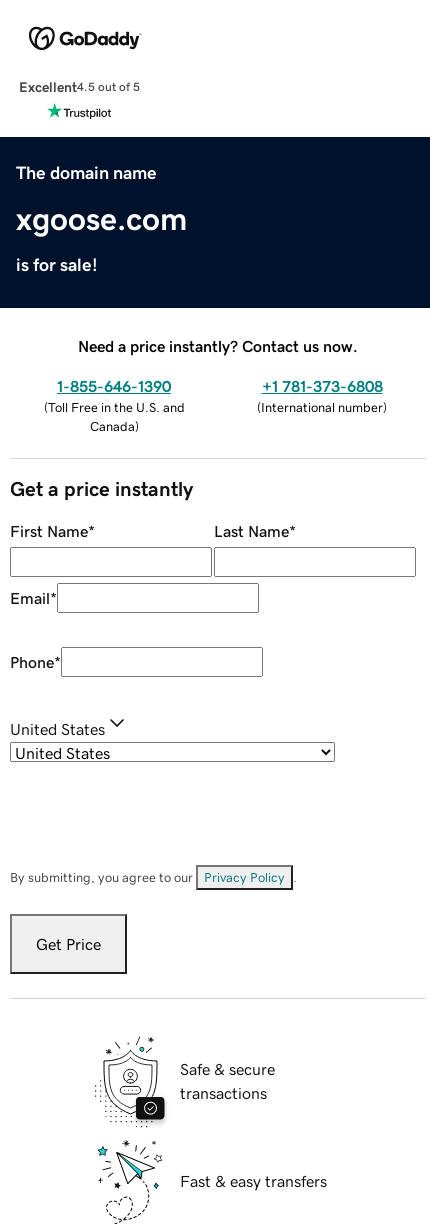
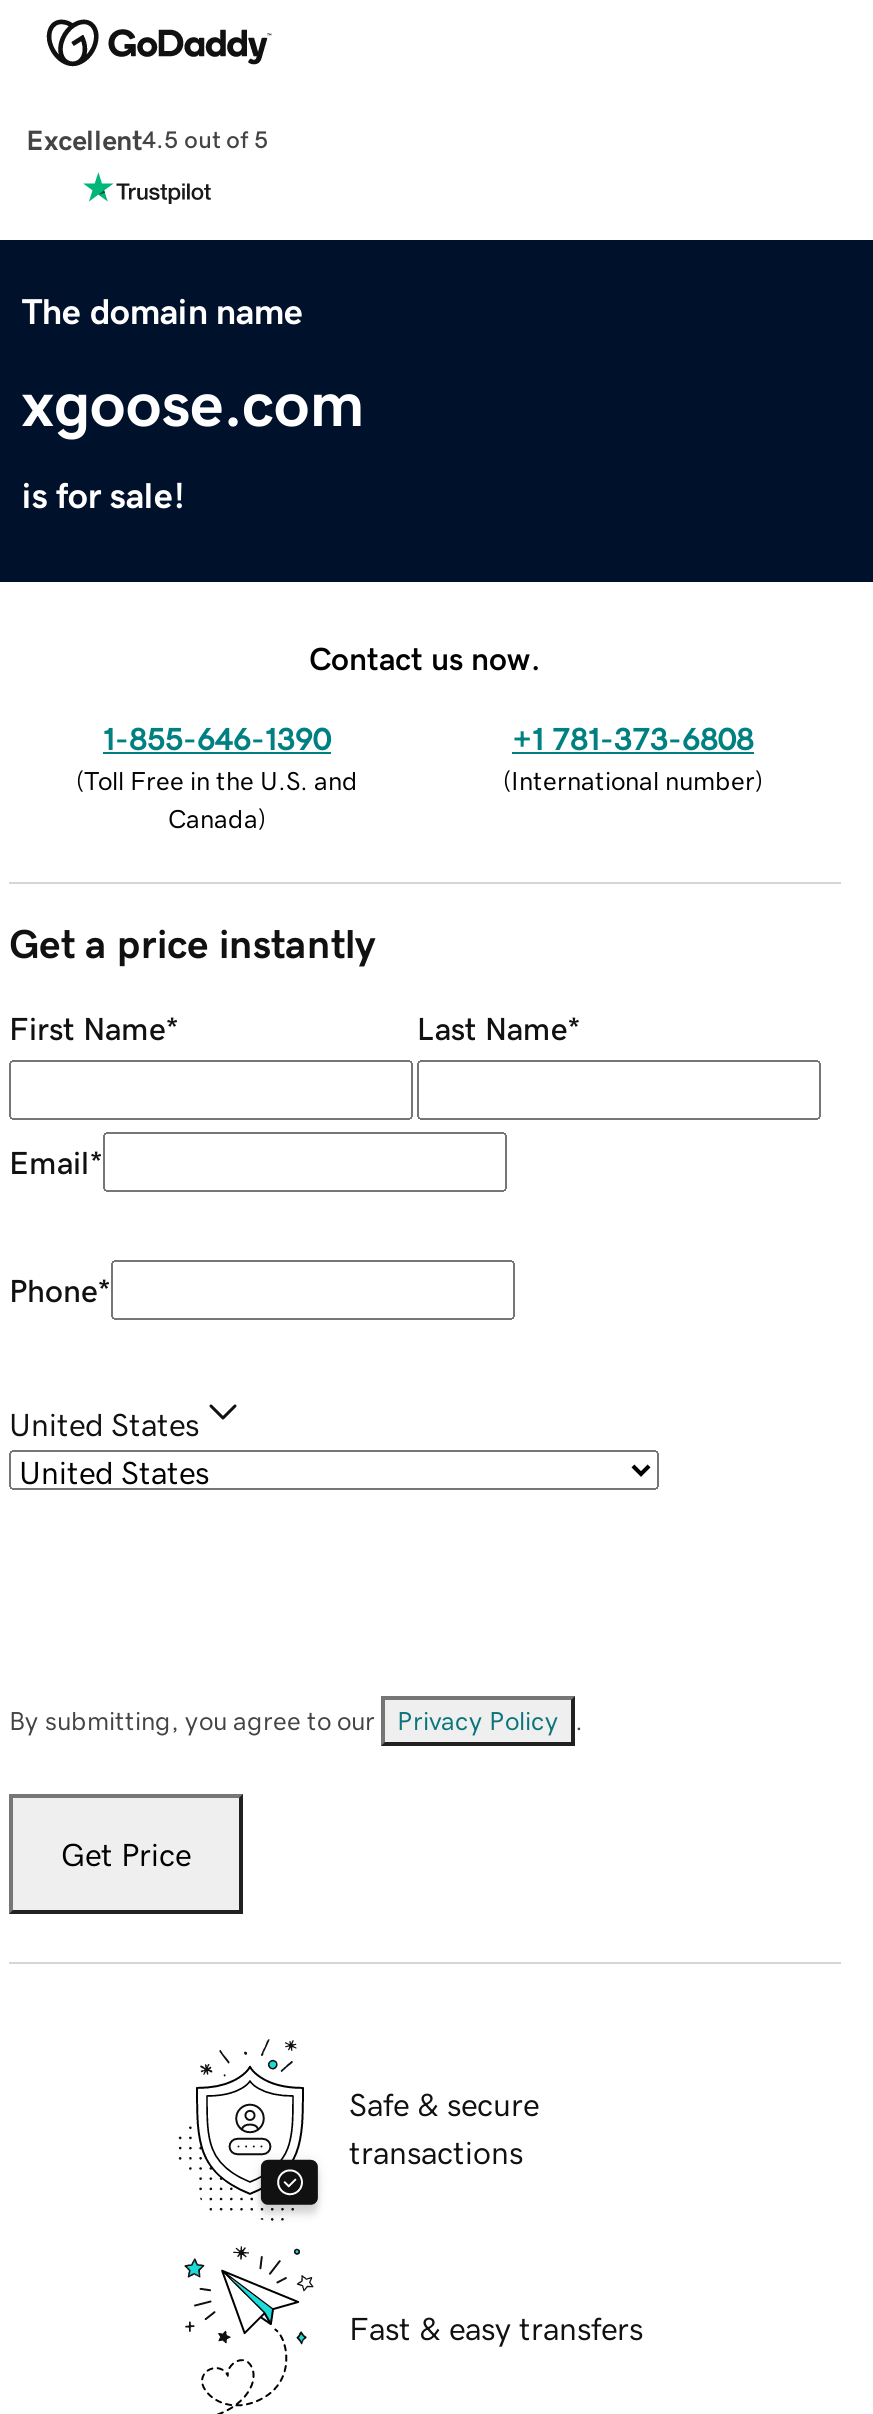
[78,338,358,354] Need a price instantly? Contact us now. -> [309,641,541,673] Contact us now.

